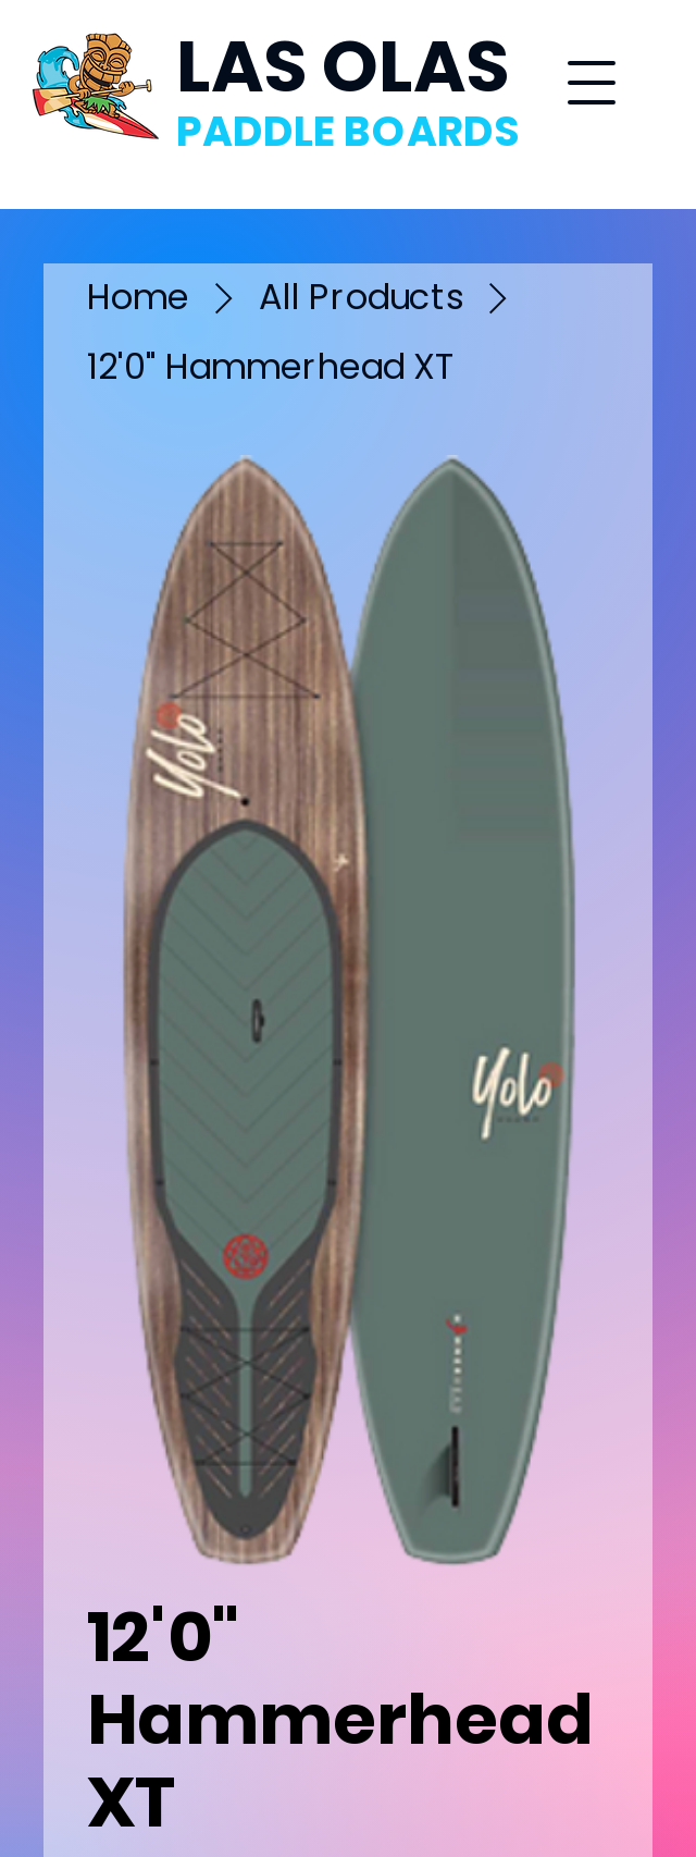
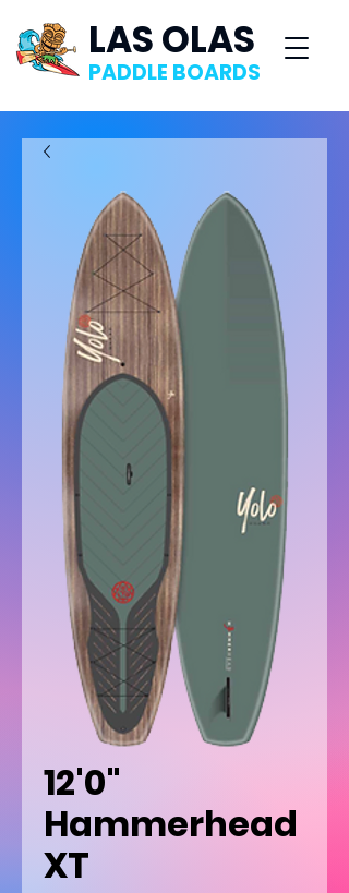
[87,272,463,392] Home | All Products | 12'0" Hammerhead XT -> none

